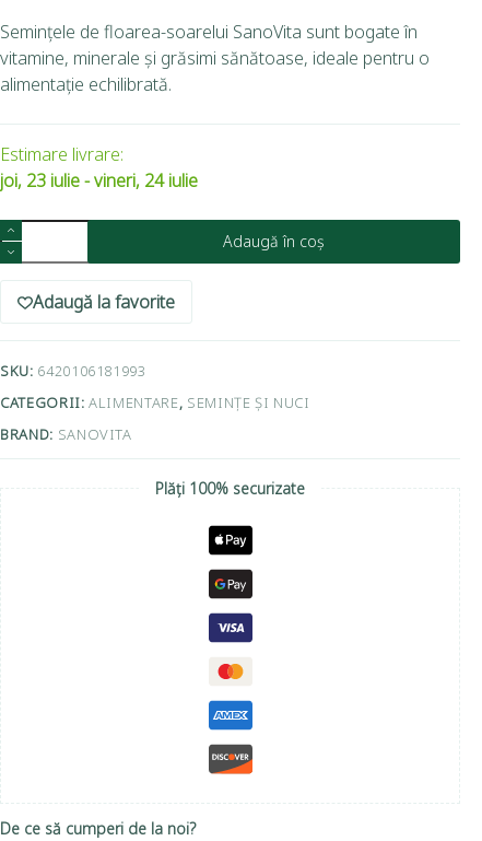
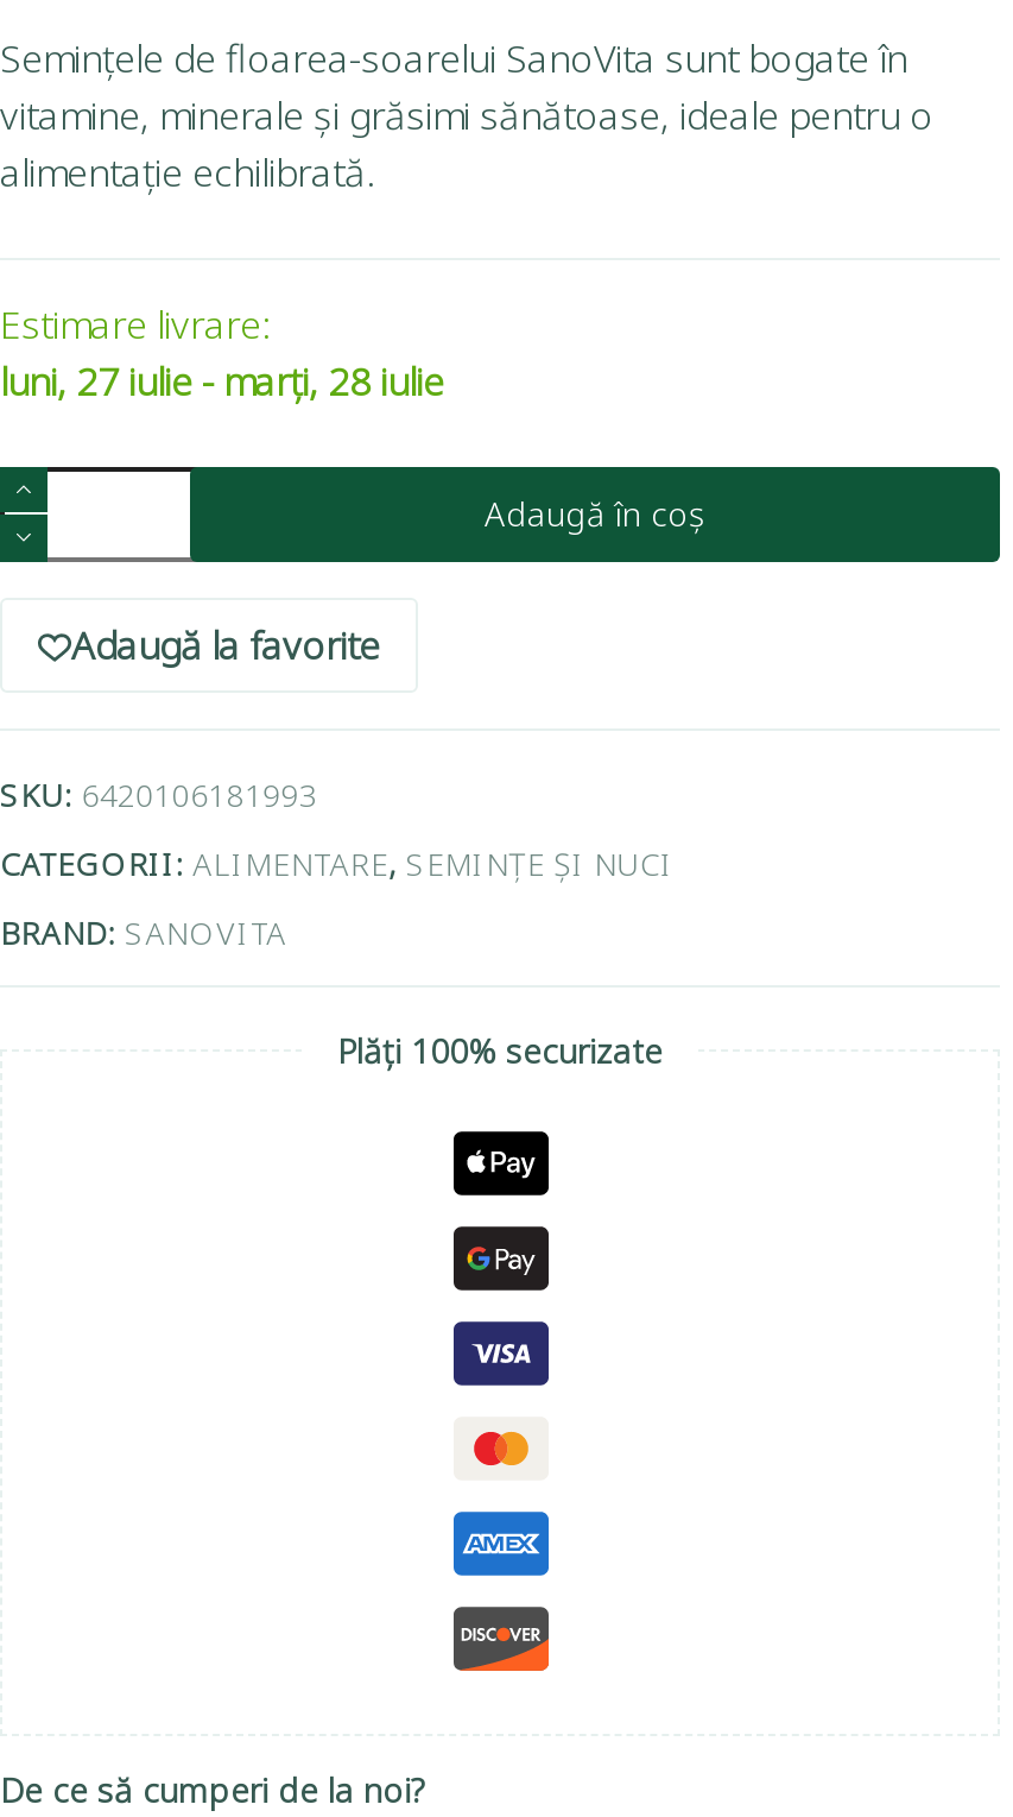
[0,168,198,192] joi, 23 iulie - vineri, 24 iulie -> [0,354,444,407] luni, 27 iulie - marți, 28 iulie

